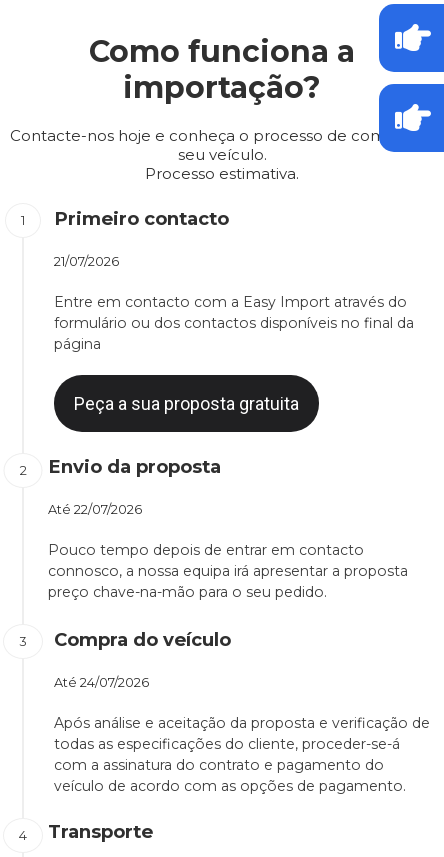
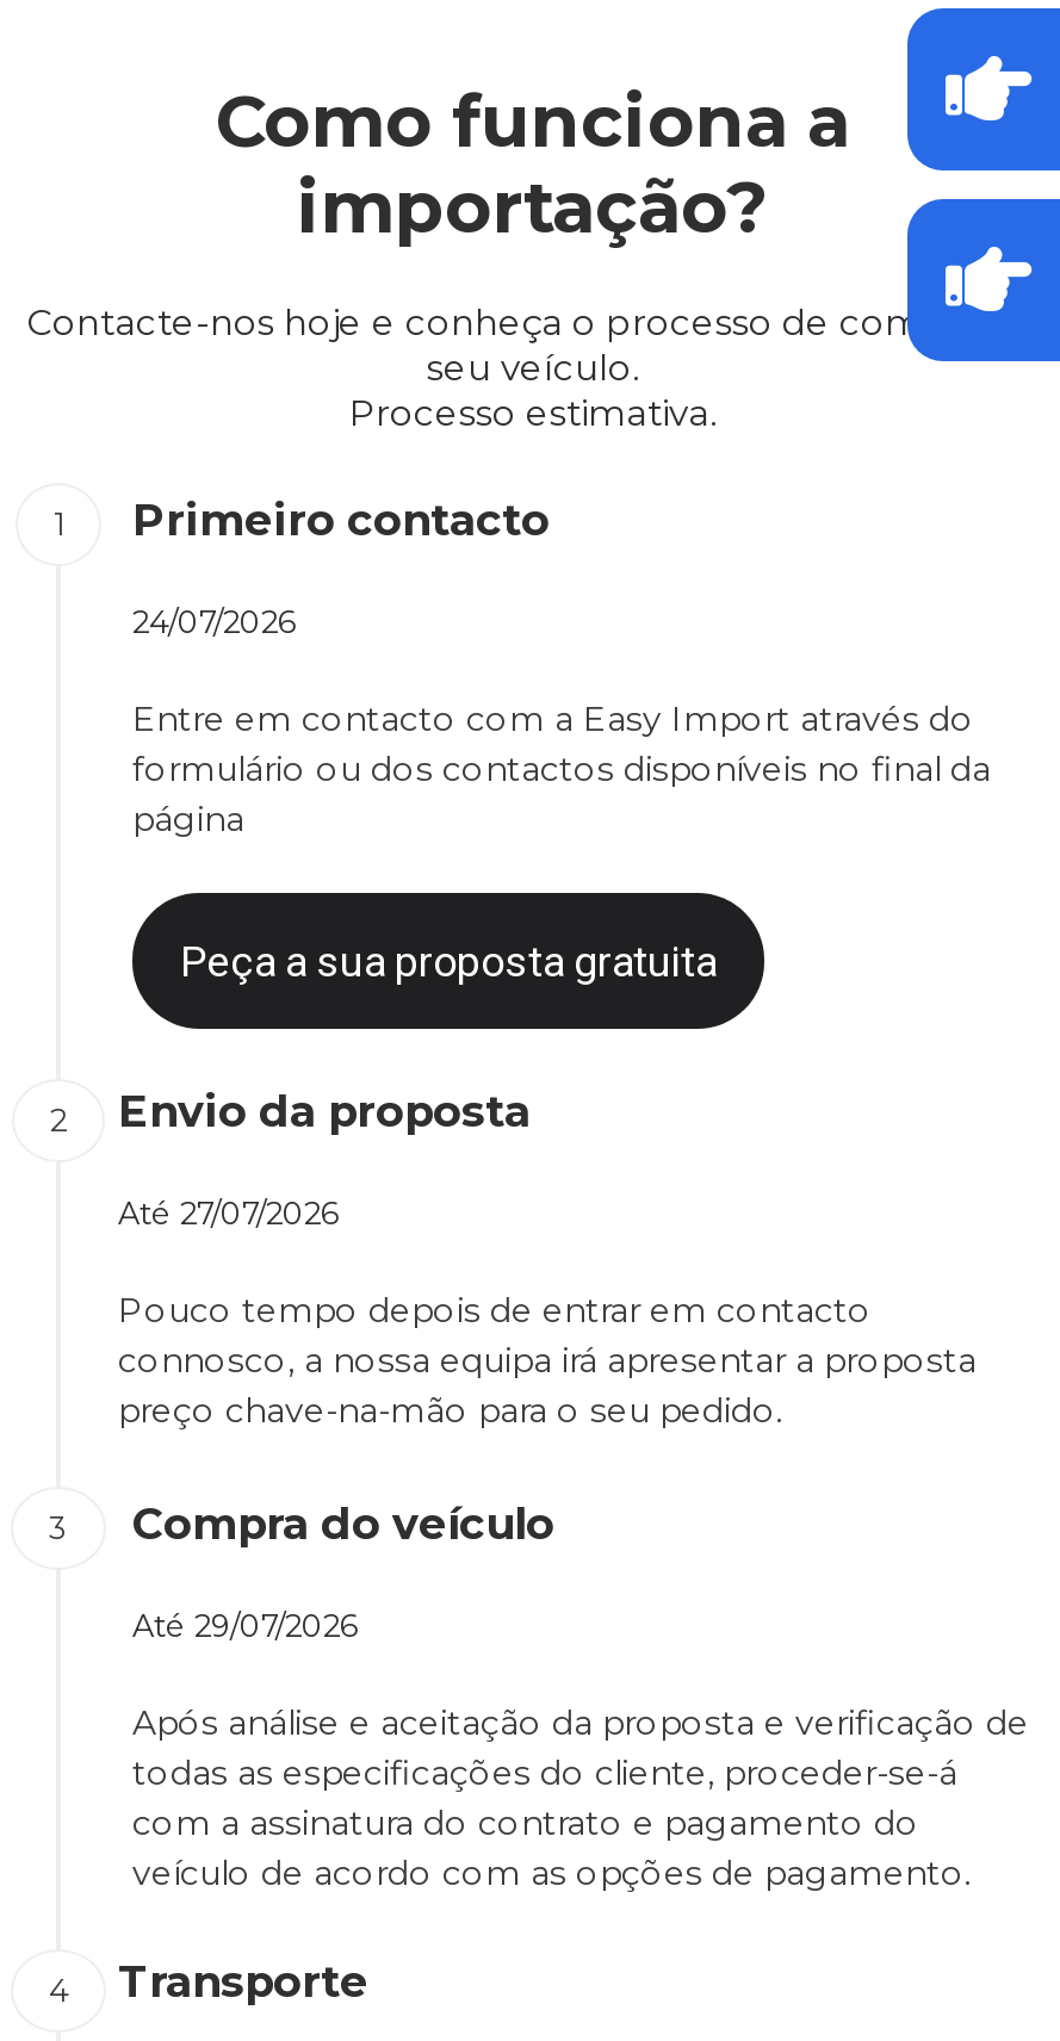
[54,254,119,269] 21/07/2026 -> [132,604,297,640] 24/07/2026
[48,502,142,517] Até 22/07/2026 -> [118,1196,340,1232] Até 27/07/2026
[54,675,149,690] Até 24/07/2026 -> [132,1608,359,1644] Até 29/07/2026

